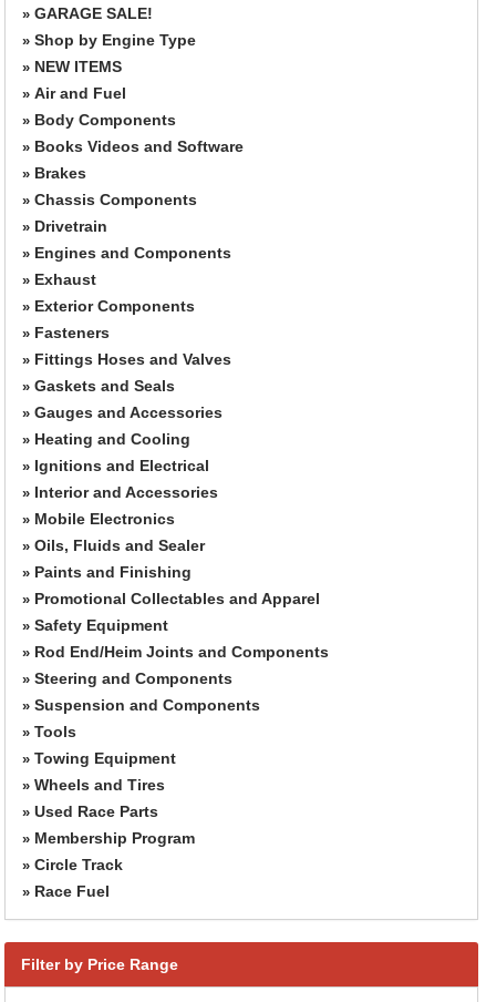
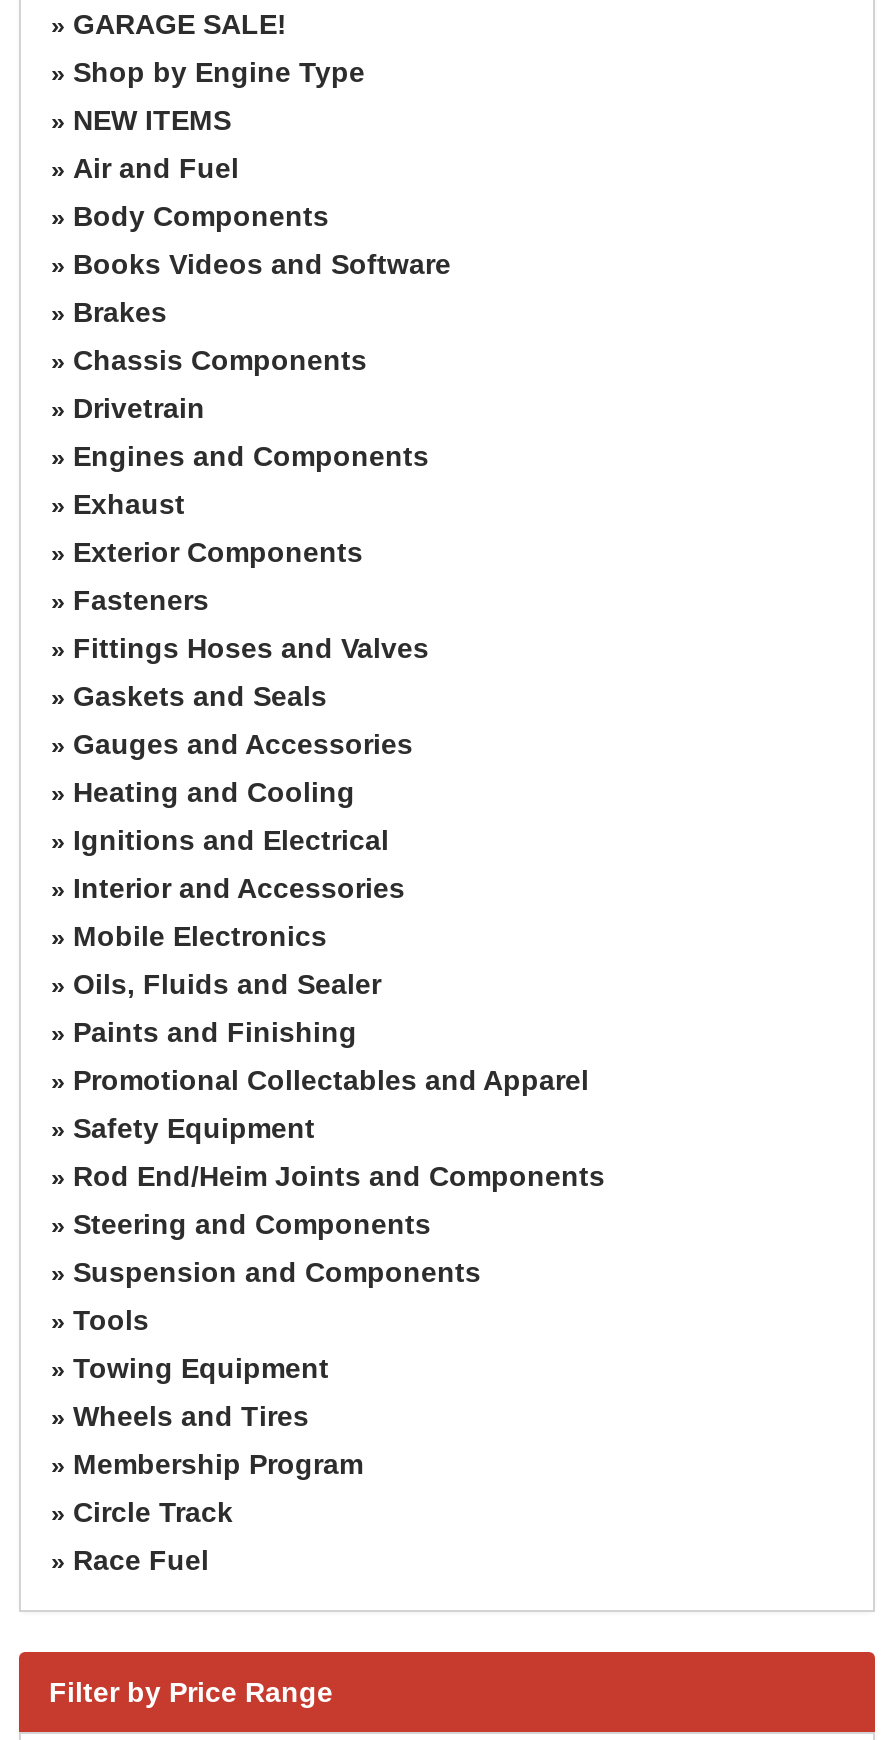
[22,802,158,820] » Used Race Parts -> none

